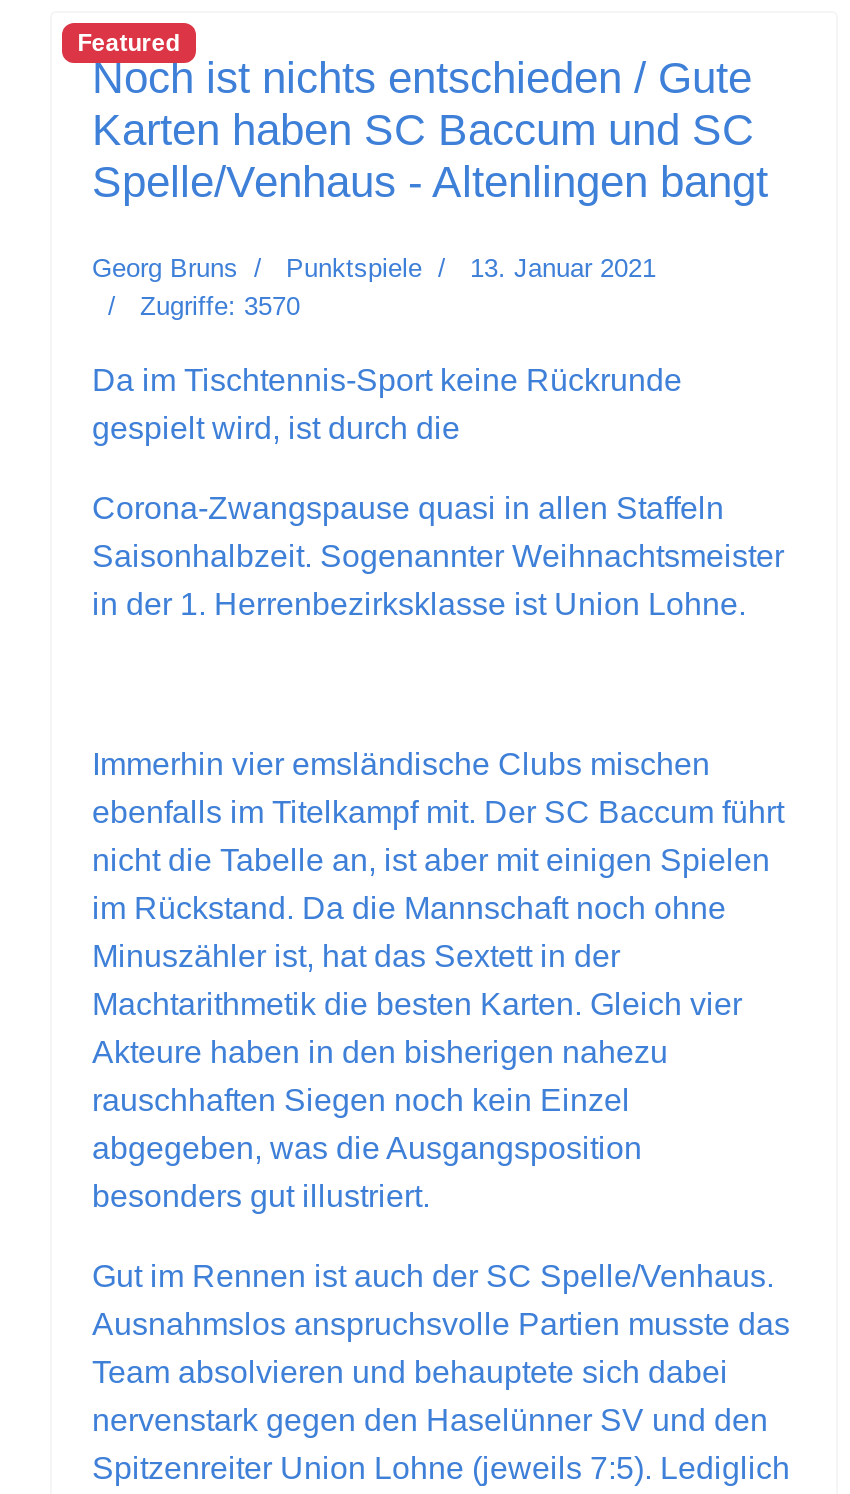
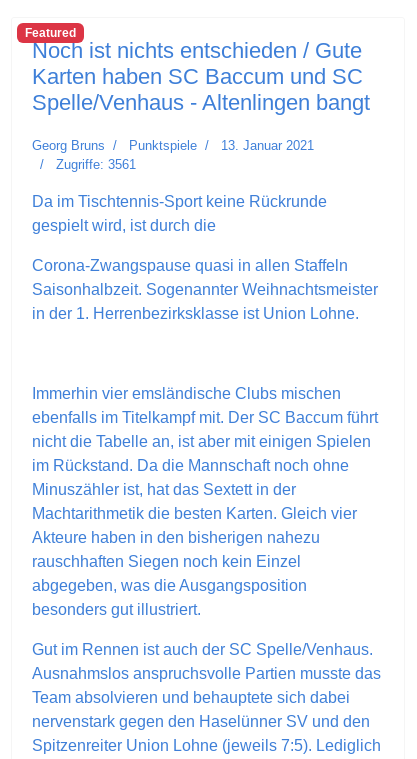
[140,290,300,320] Zugriffe: 3570 -> [56,157,136,172] Zugriffe: 3561

